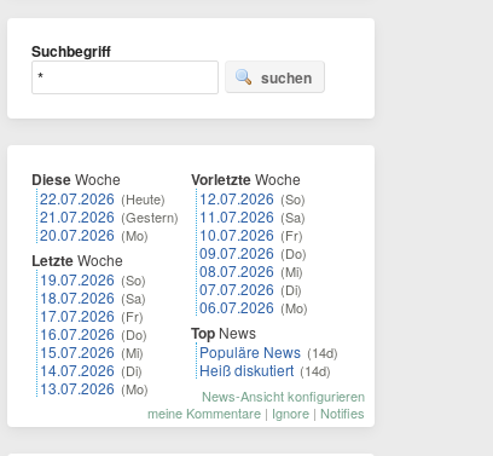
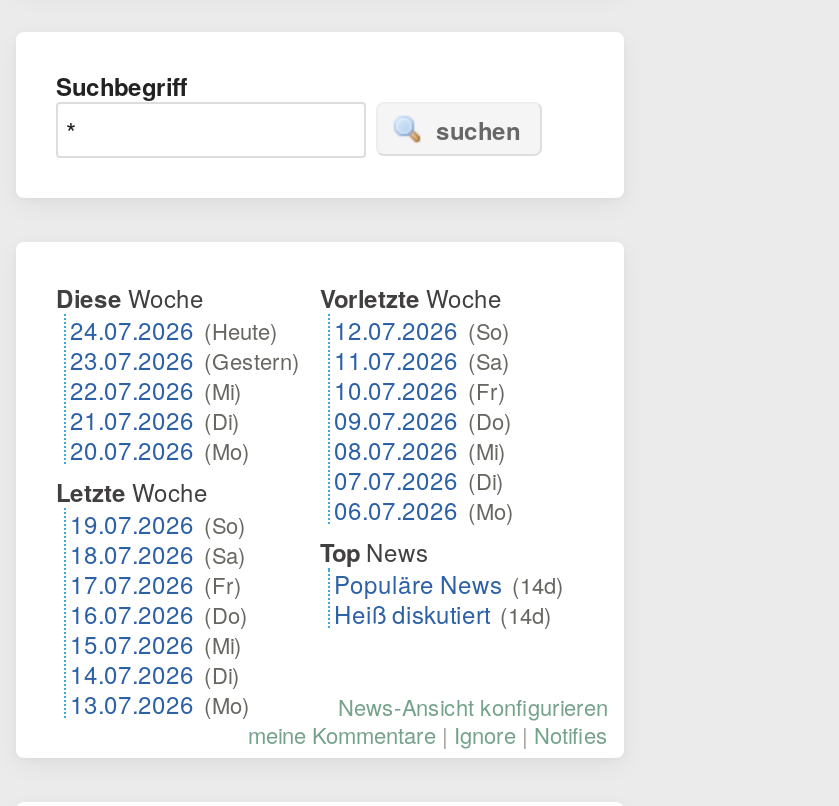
[40,187,179,226] 22.07.2026 (Heute) | 21.07.2026 (Gestern) -> [70,312,300,436] 24.07.2026 (Heute) | 23.07.2026 (Gestern) | 22.07.2026 (Mi) | 21.07.2026 (Di)

